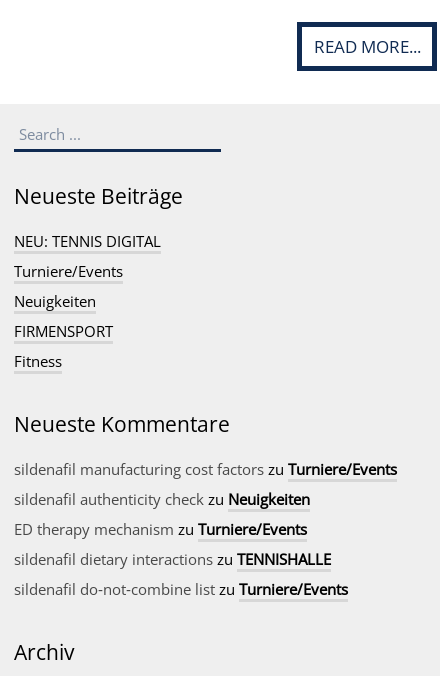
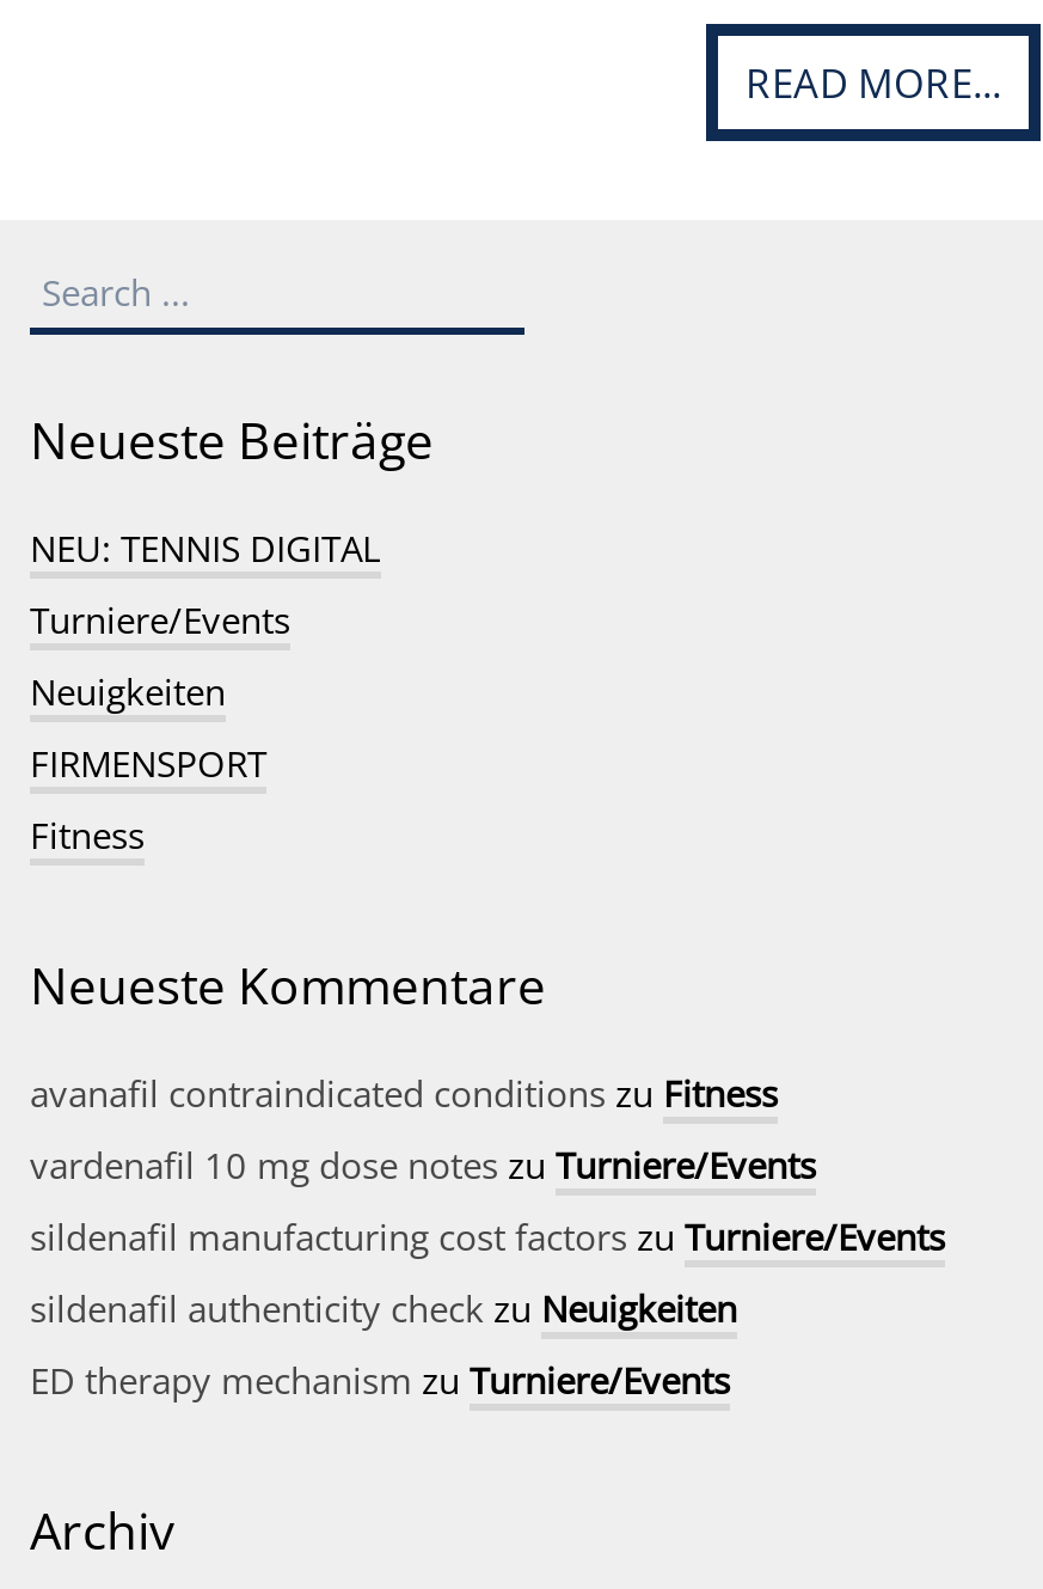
none -> [30,1069,816,1188] avanafil contraindicated conditions zu Fitness | vardenafil 10 mg dose notes zu Turniere/Events
moved [14,459,397,539] -> [30,1212,945,1404]: sildenafil manufacturing cost factors zu Turniere/Events | sildenafil authenticity check zu Neuigkeiten | ED therapy mechanism zu Turniere/Events
[14,549,348,599] sildenafil dietary interactions zu TENNISHALLE | sildenafil do‑not‑combine list zu Turniere/Events -> none

